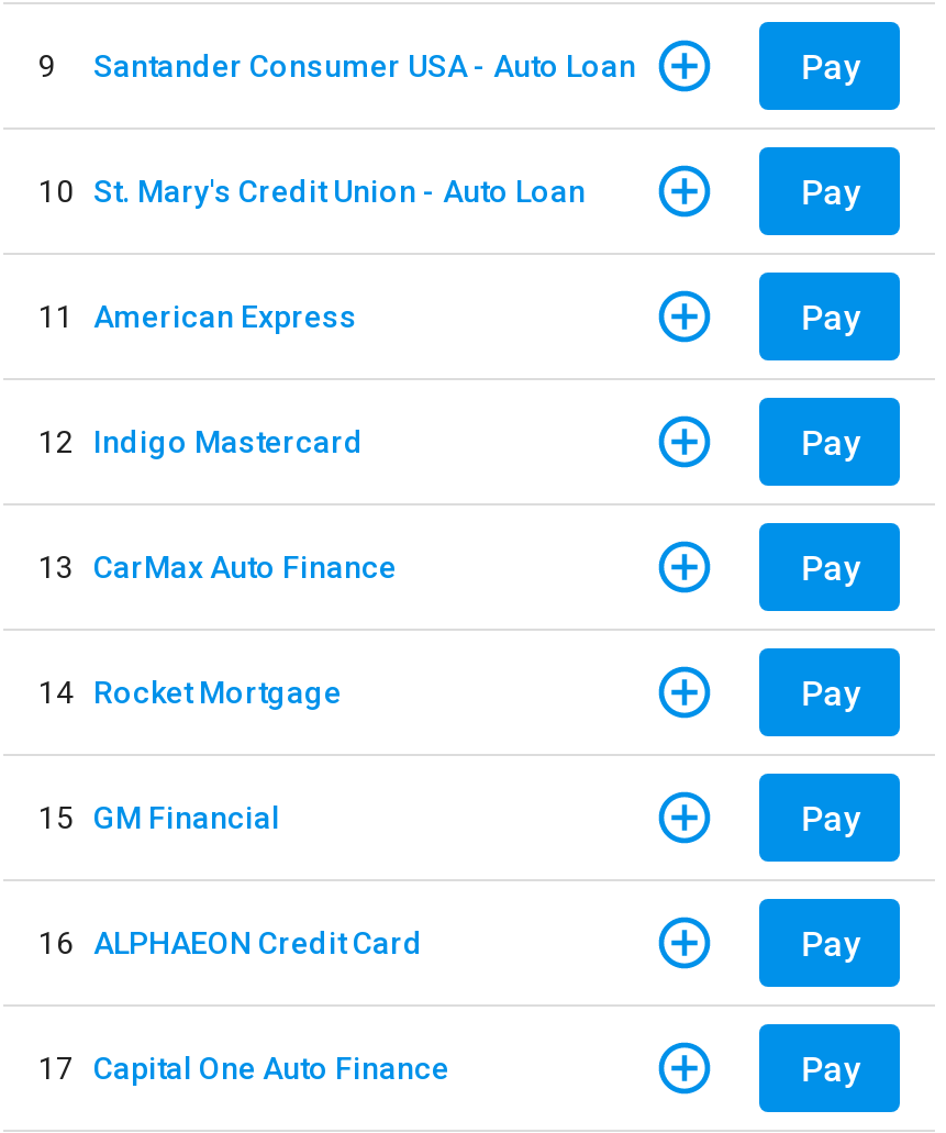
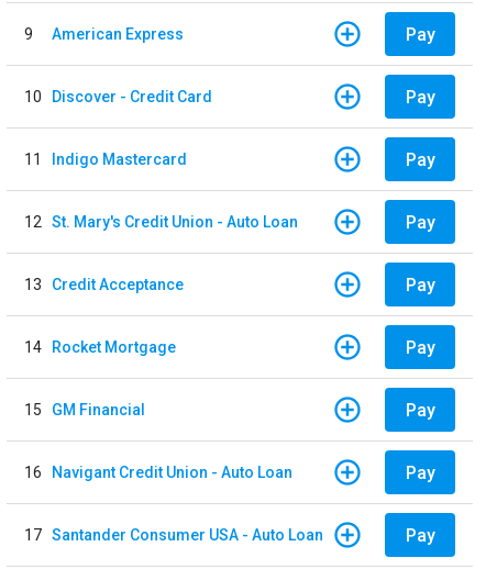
[93,47,636,82] Santander Consumer USA - Auto Loan -> [52,25,184,42] American Express
[38,173,586,208] 10 St. Mary's Credit Union - Auto Loan -> [24,87,212,105] 10 Discover - Credit Card
[38,298,357,333] 11 American Express -> [24,150,187,168] 11 Indigo Mastercard
[38,423,364,458] 12 Indigo Mastercard -> [24,213,298,230] 12 St. Mary's Credit Union - Auto Loan
[38,548,397,584] 13 CarMax Auto Finance -> [24,275,184,293] 13 Credit Acceptance
[38,924,423,959] 16 ALPHAEON Credit Card -> [24,463,292,481] 16 Navigant Credit Union - Auto Loan
[38,1049,449,1085] 17 Capital One Auto Finance -> [24,526,323,543] 17 Santander Consumer USA - Auto Loan

